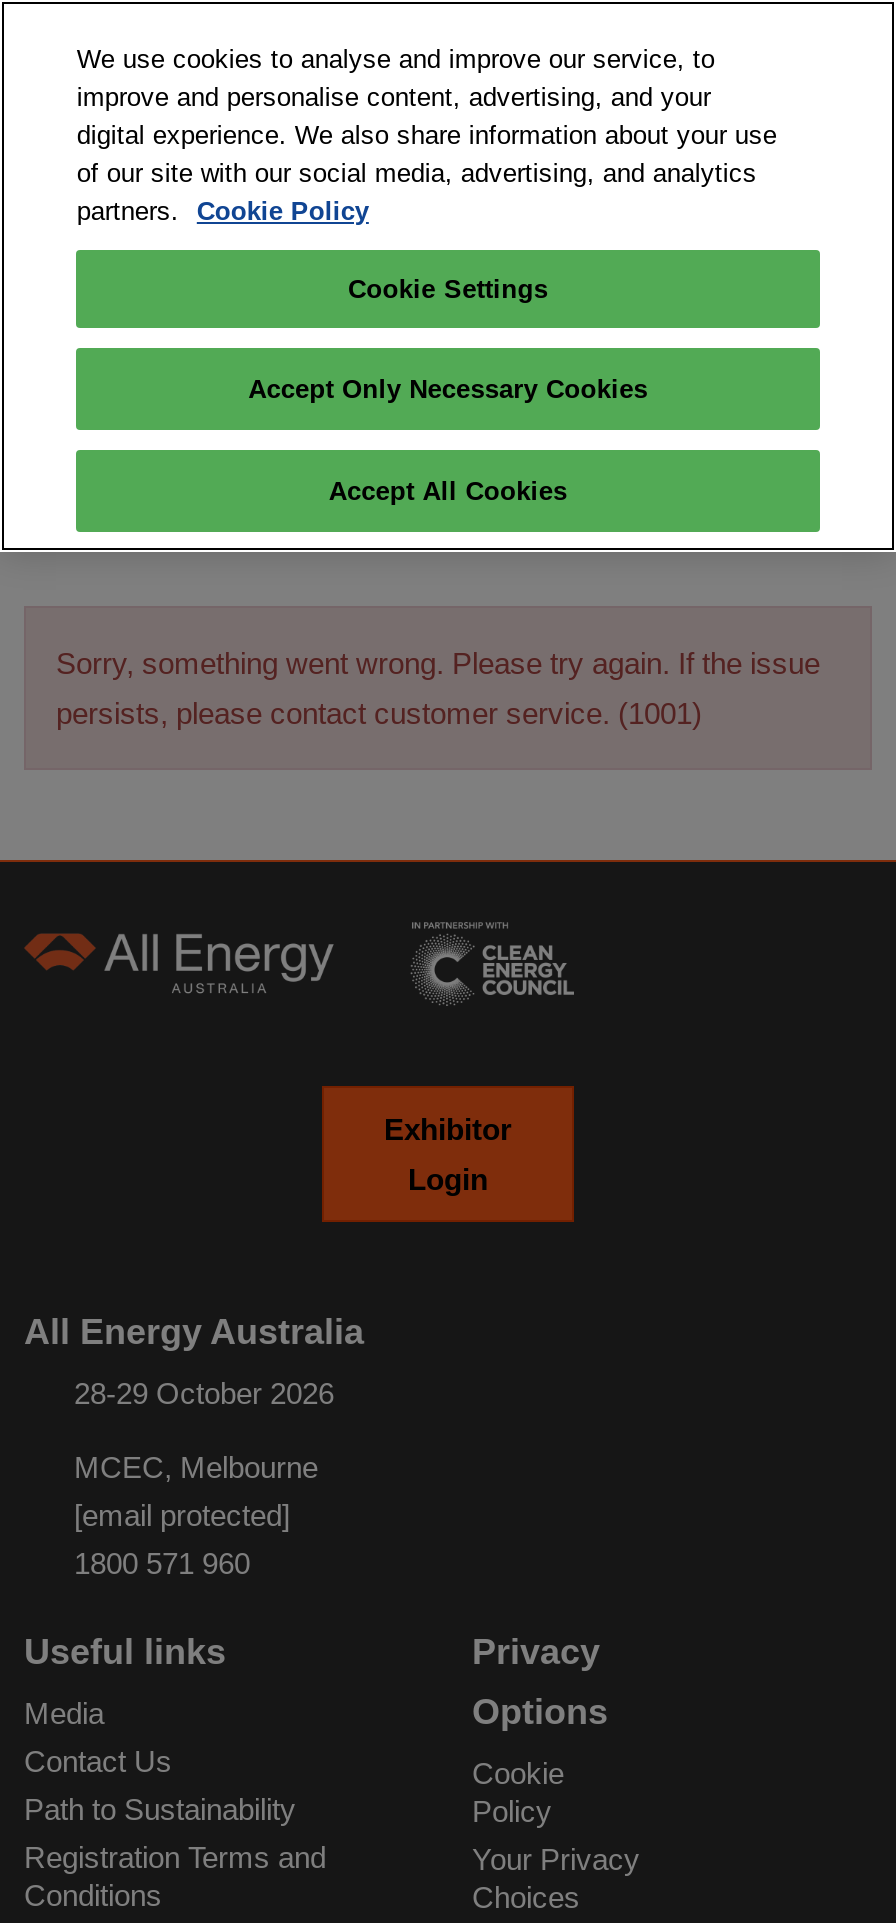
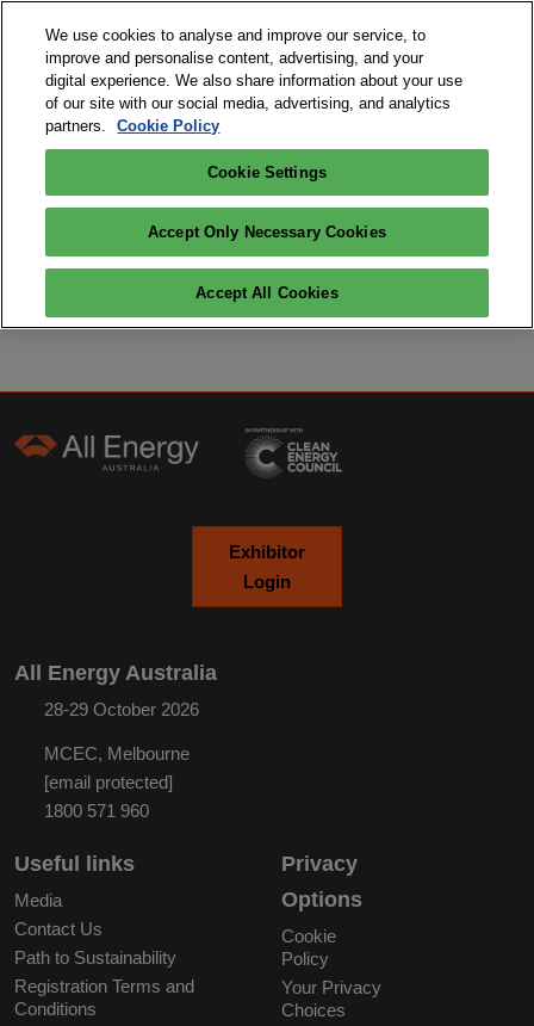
[56,646,820,730] Sorry, something went wrong. Please try again. If the issue | persists, please contact customer service. (1001) -> none

